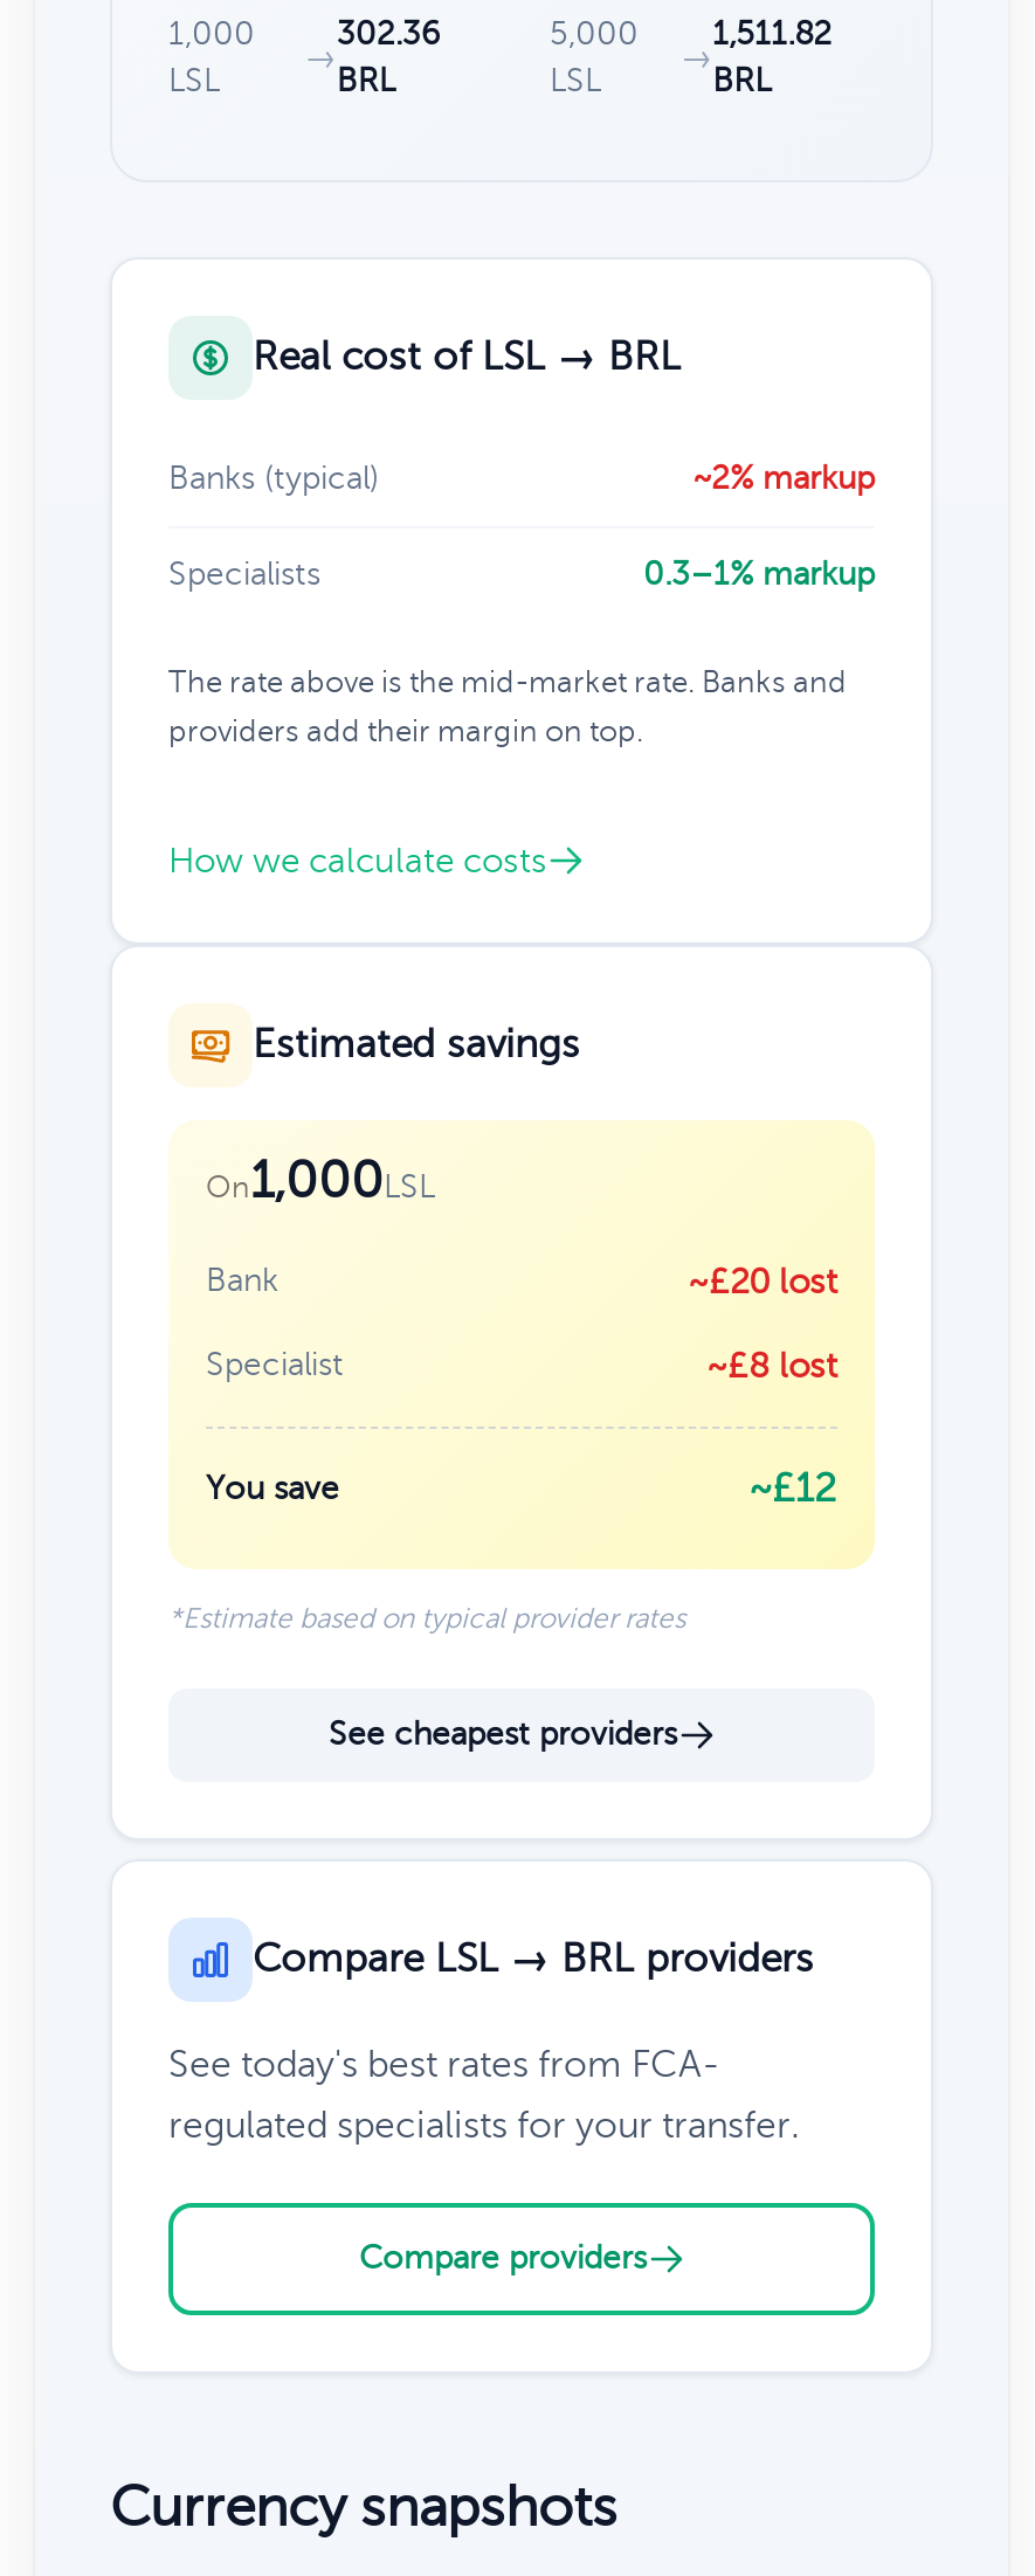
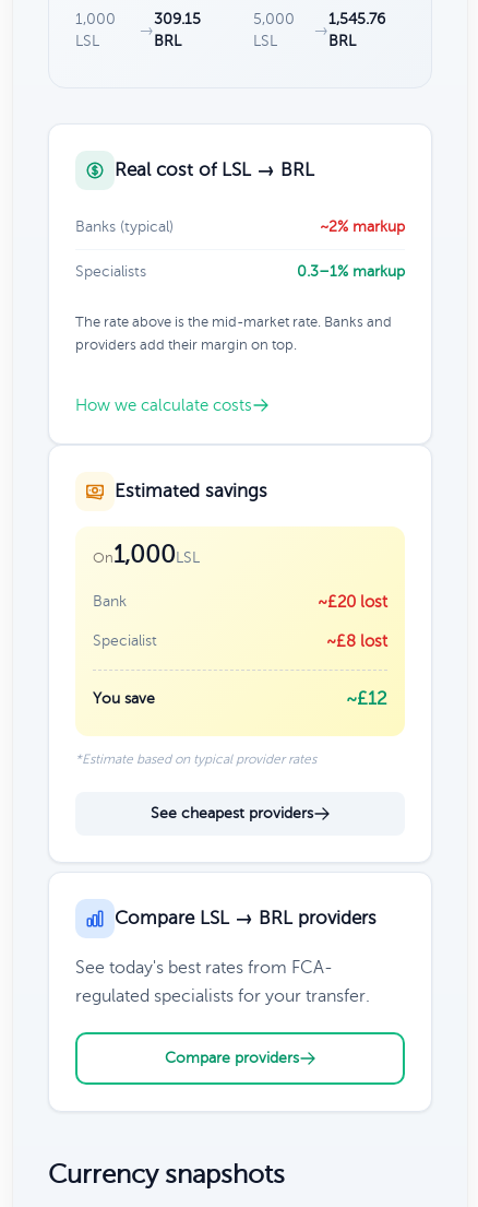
[337,15,439,51] 302.36 -> [154,10,201,27] 309.15
[712,15,832,51] 1,511.82 -> [329,10,385,27] 1,545.76

